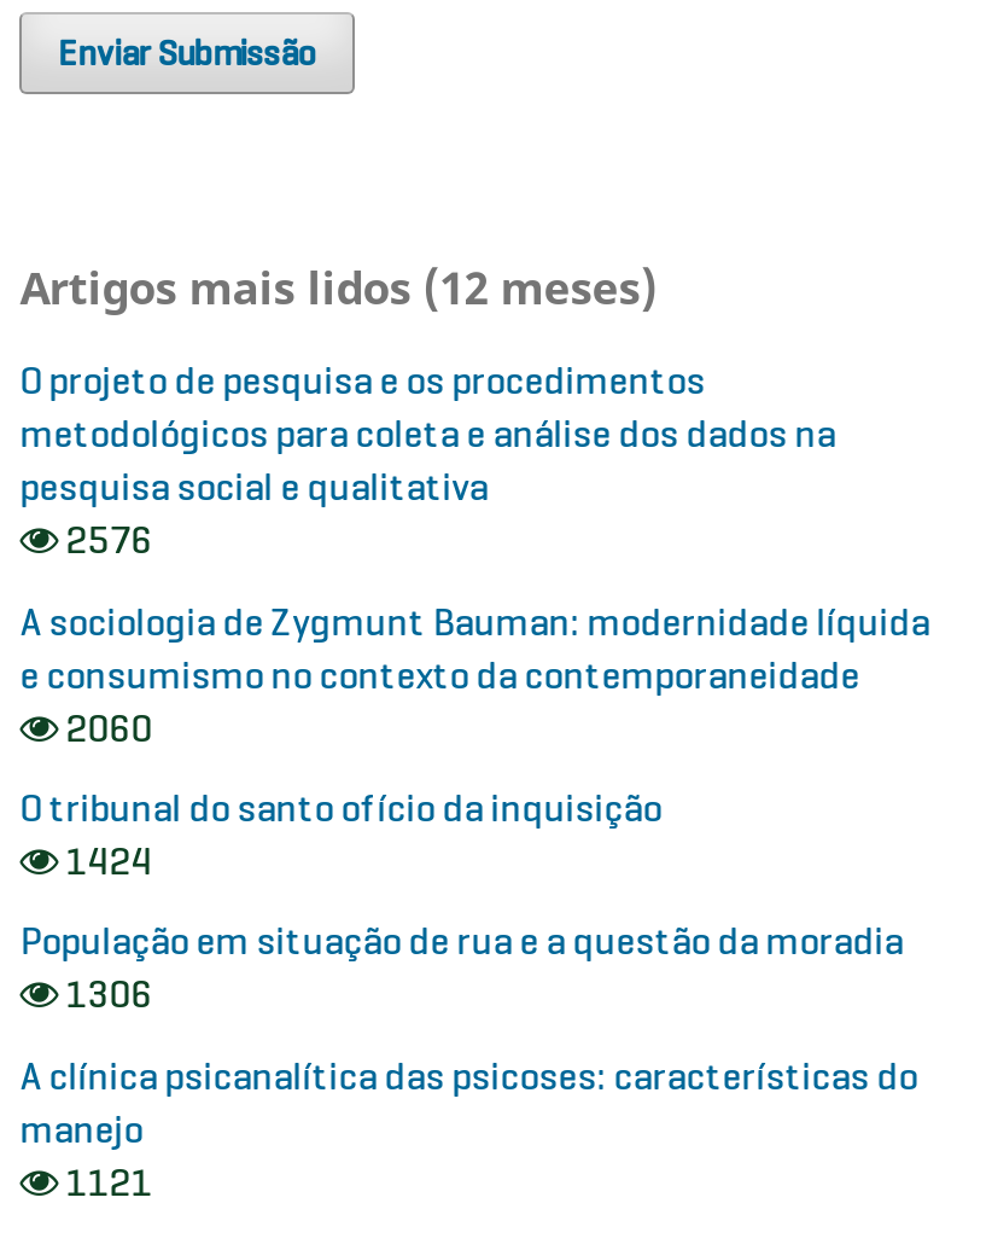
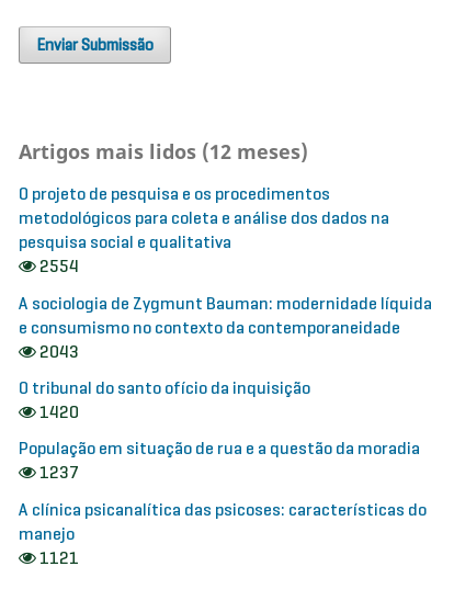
[59,517,153,563] 2576 -> [37,256,79,277] 2554
[59,704,153,750] 2060 -> [37,341,79,361] 2043
[59,838,153,884] 1424 -> [37,401,79,422] 1420
[59,972,153,1018] 1306 -> [37,462,79,483] 1237

